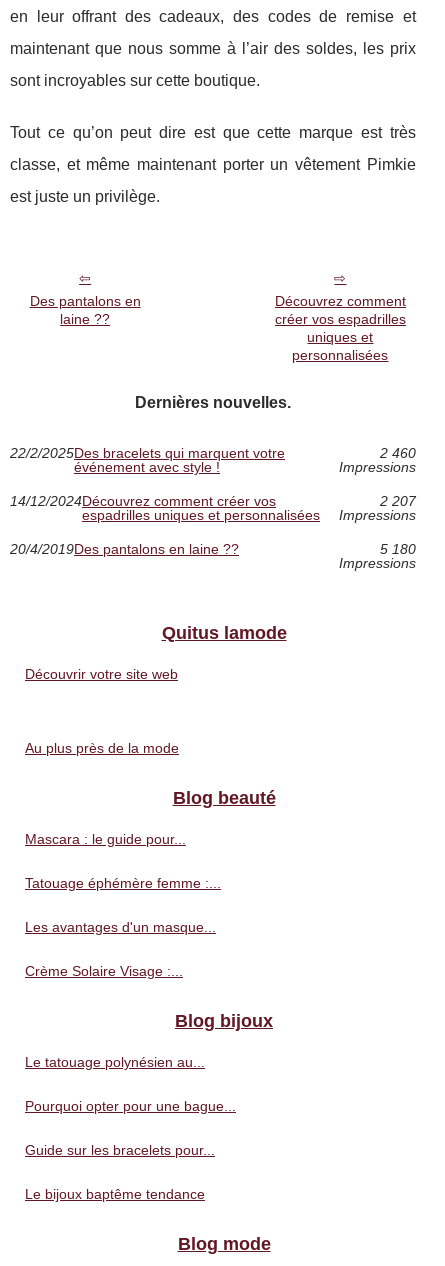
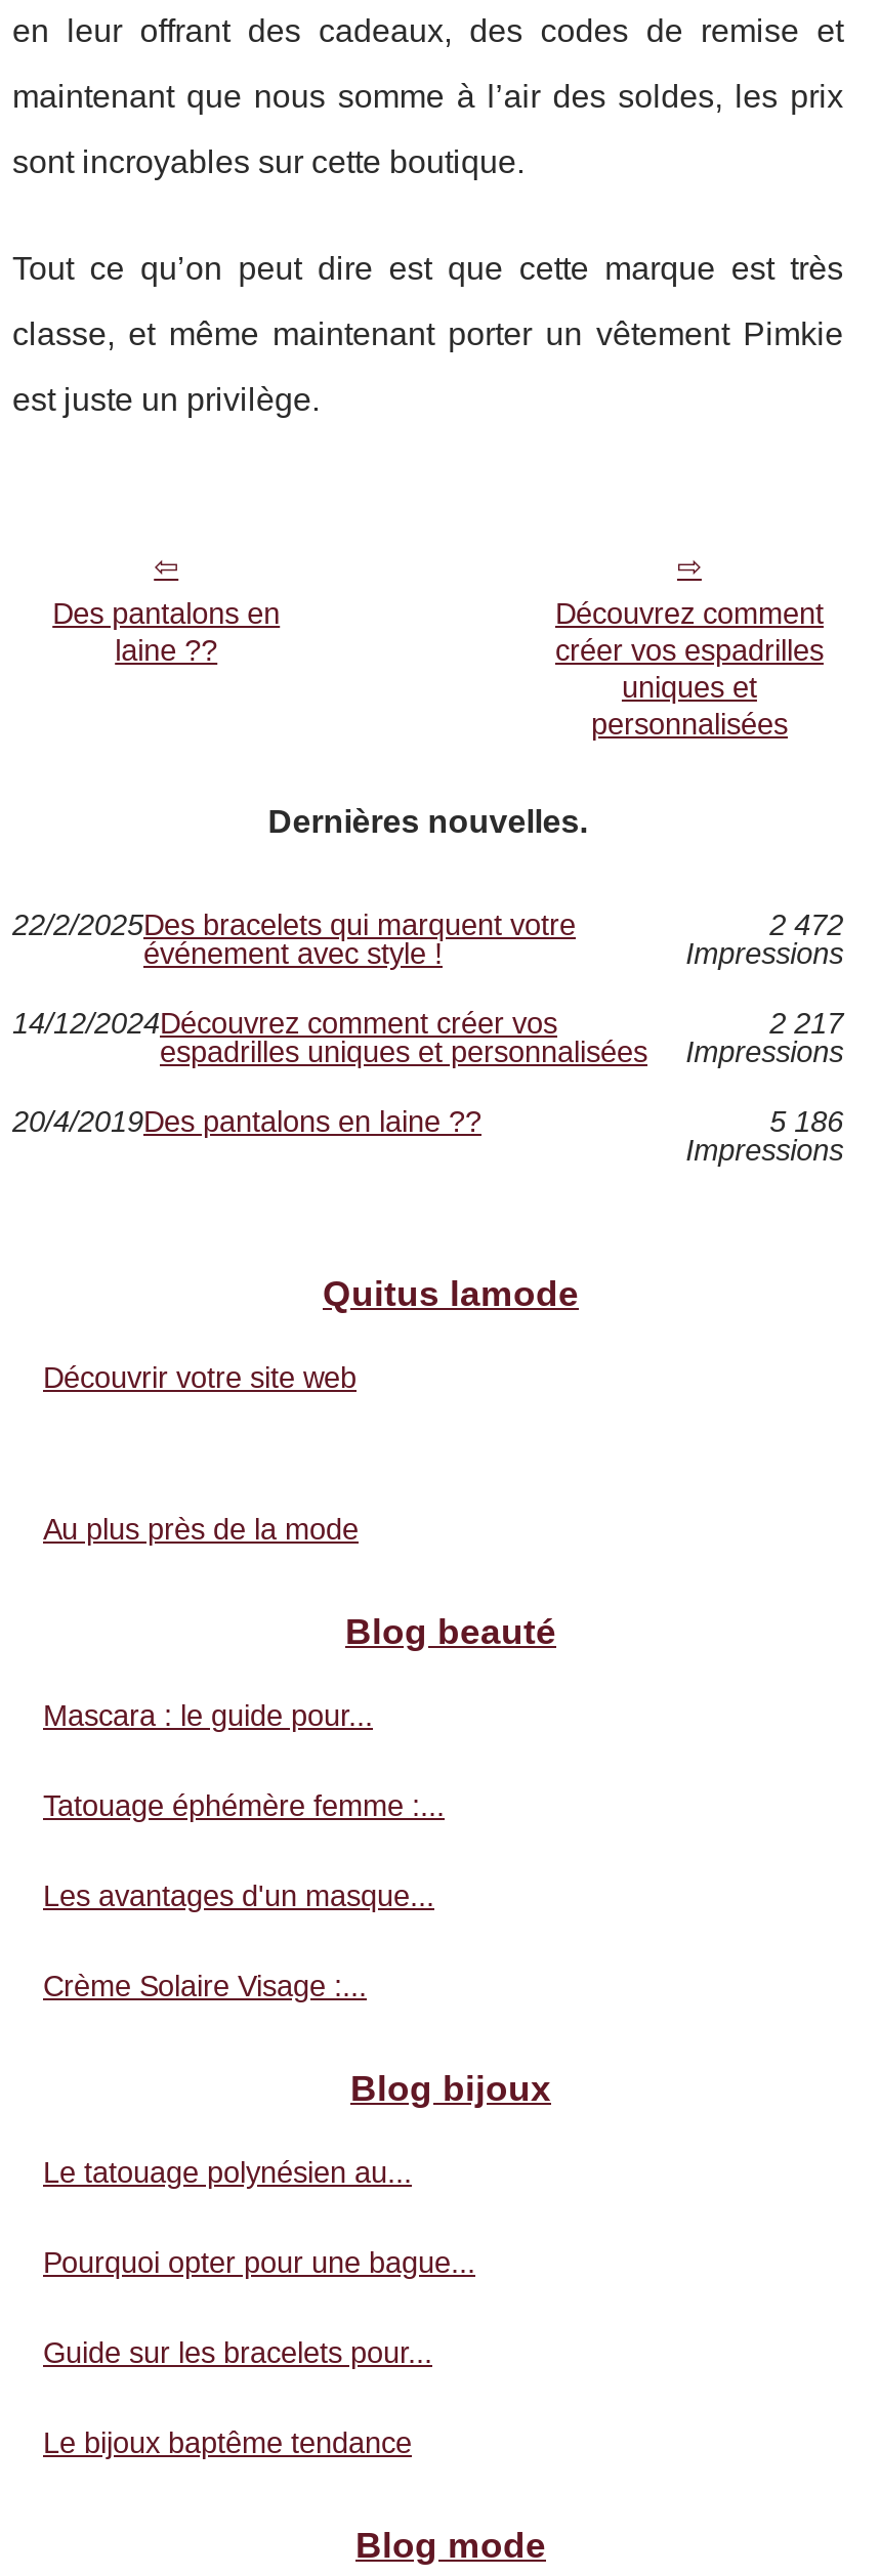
[380,445,416,461] 2 460 -> [770,909,843,941] 2 472
[380,493,416,509] 2 207 -> [770,1007,843,1040] 2 217
[380,541,416,557] 5 180 -> [770,1105,843,1138] 5 186

